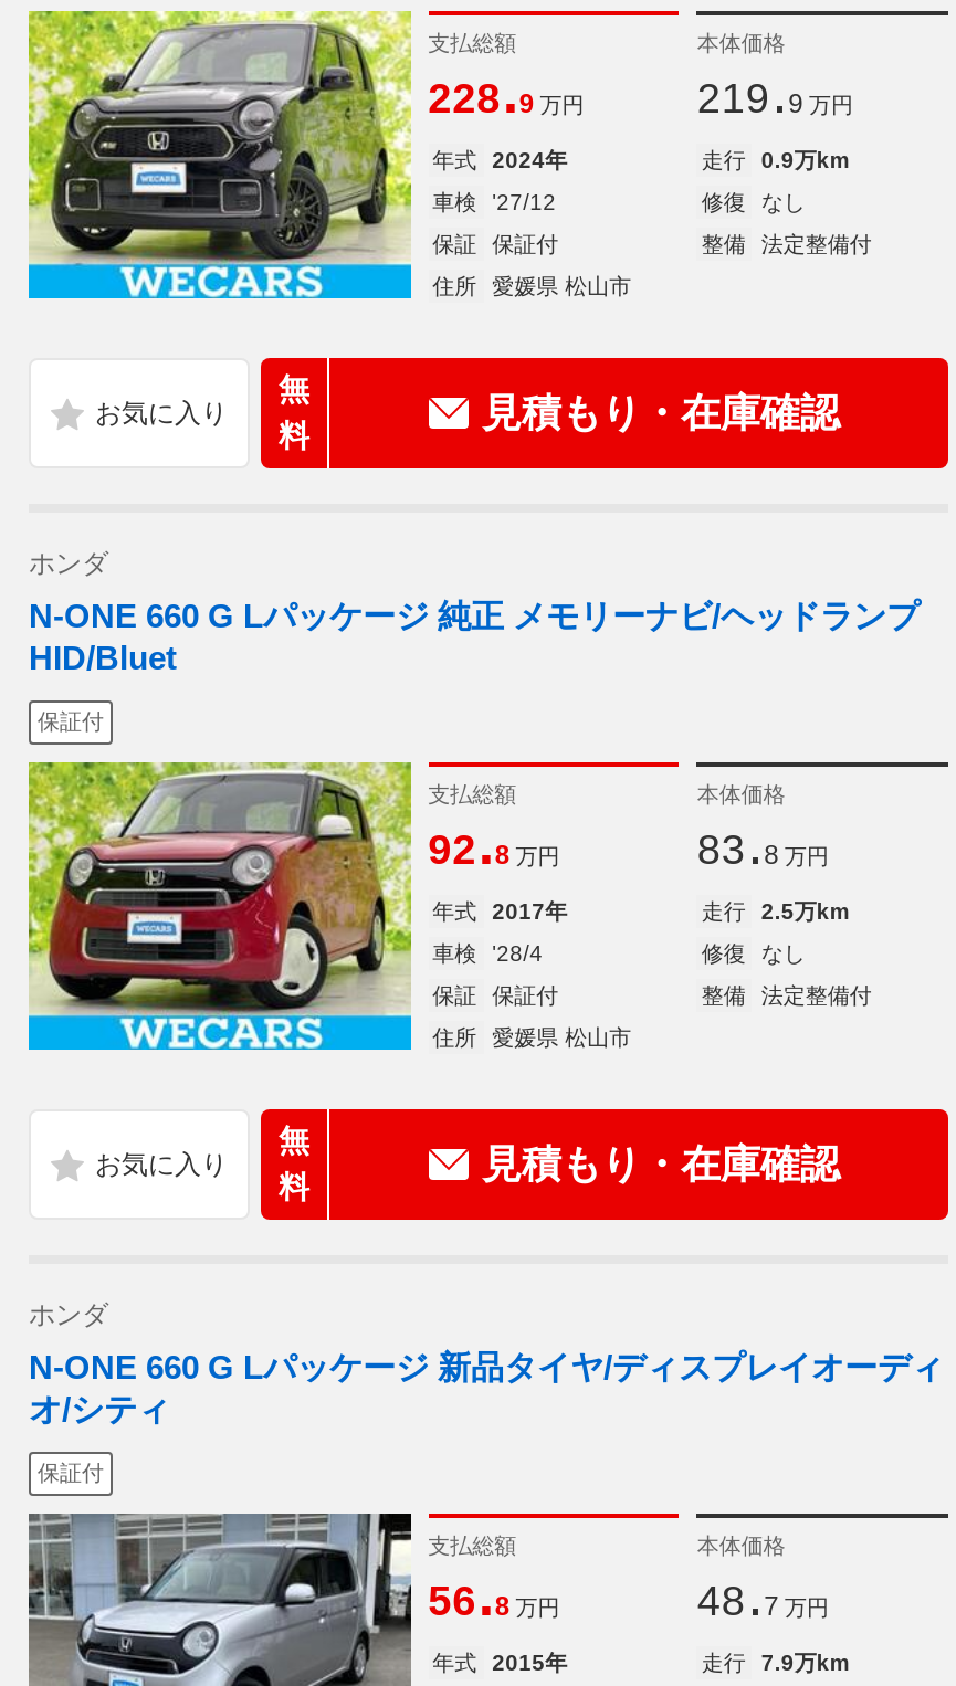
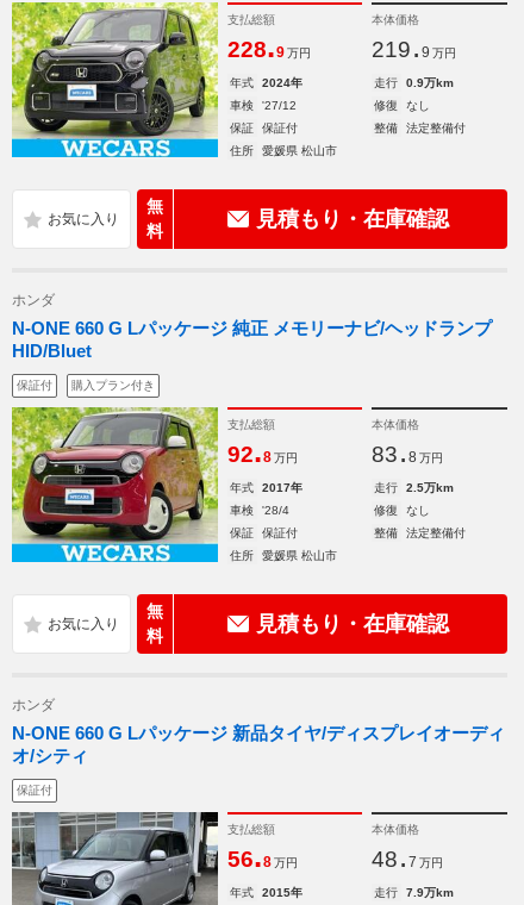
none -> [71,379,155,392] 購入プラン付き

